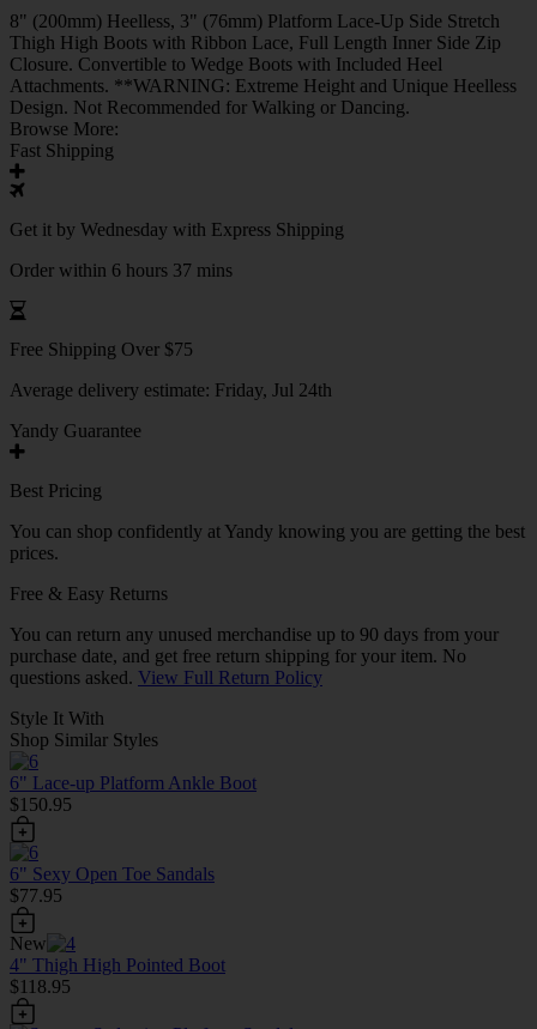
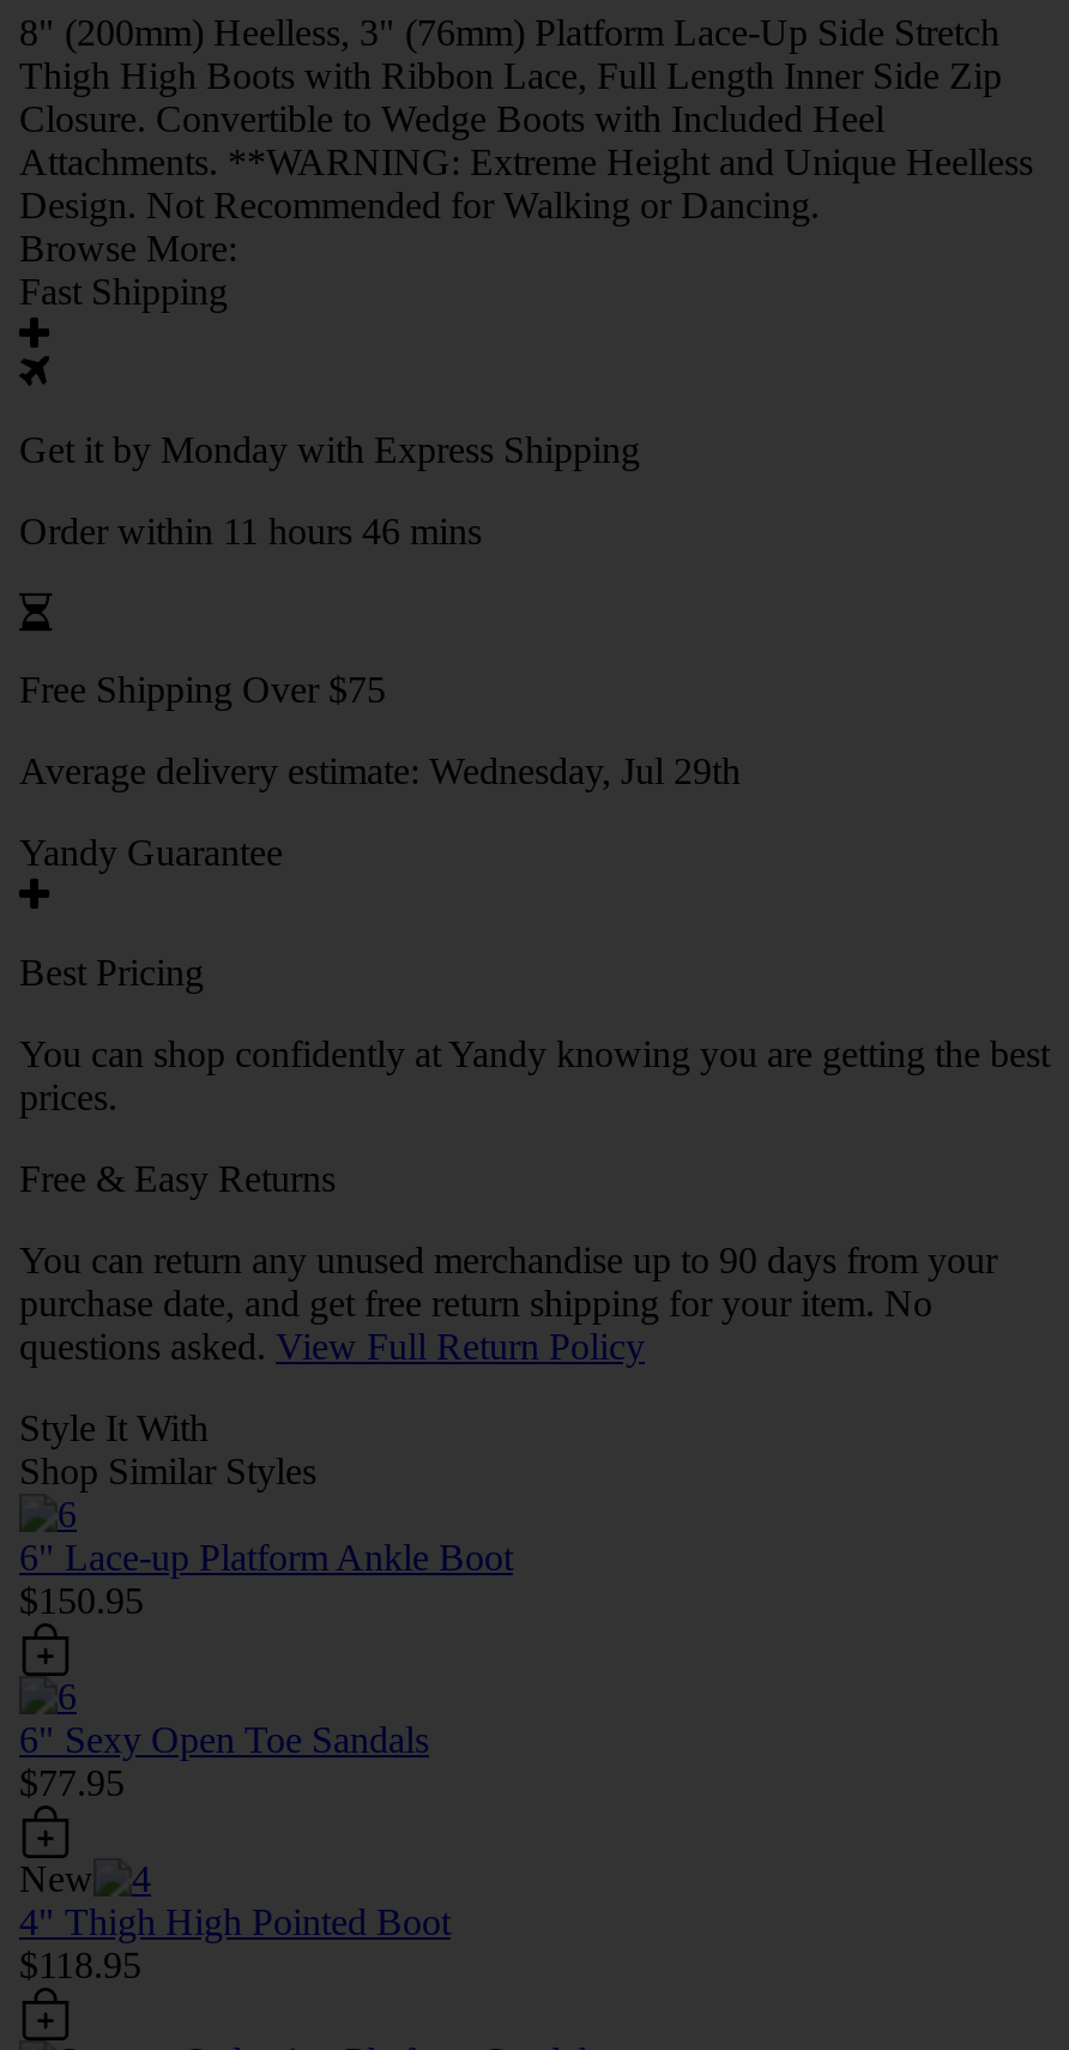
[10,220,344,240] Get it by Wednesday with Express Shipping -> [19,430,640,471] Get it by Monday with Express Shipping
[10,261,233,281] Order within 6 hours 37 mins -> [19,512,482,553] Order within 11 hours 46 mins
[10,380,332,401] Average delivery estimate: Friday, Jul 24th -> [19,752,741,792] Average delivery estimate: Wednesday, Jul 29th

